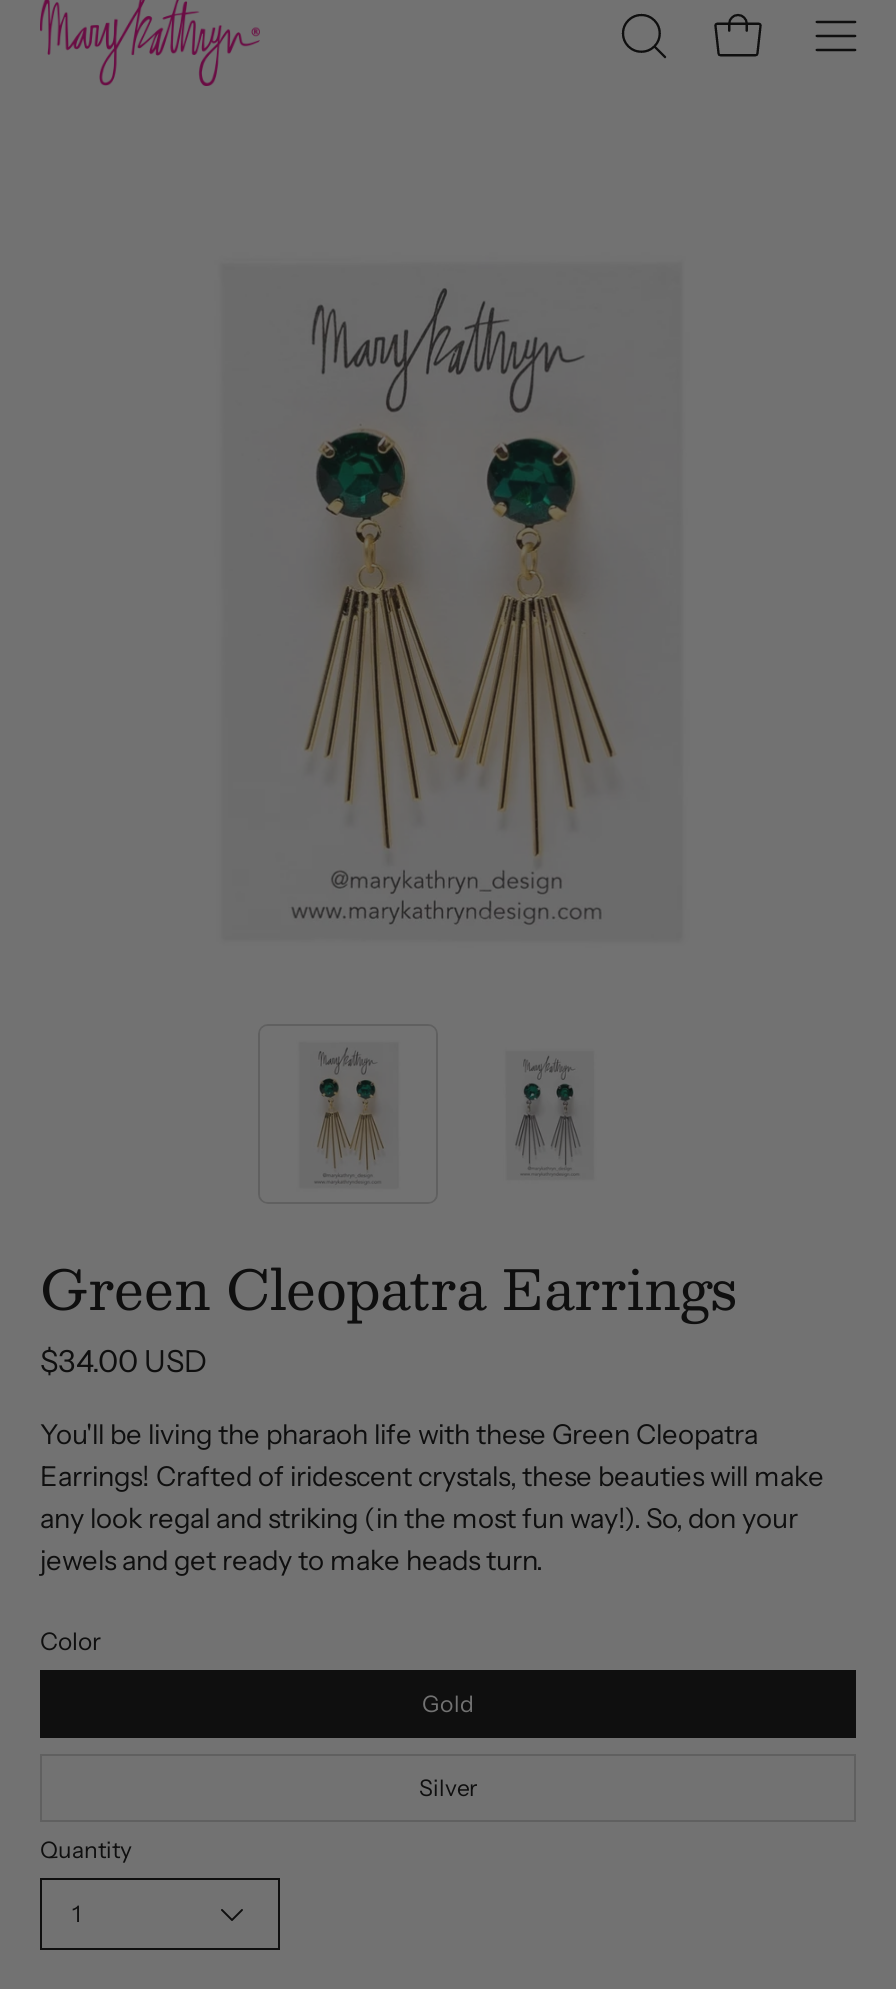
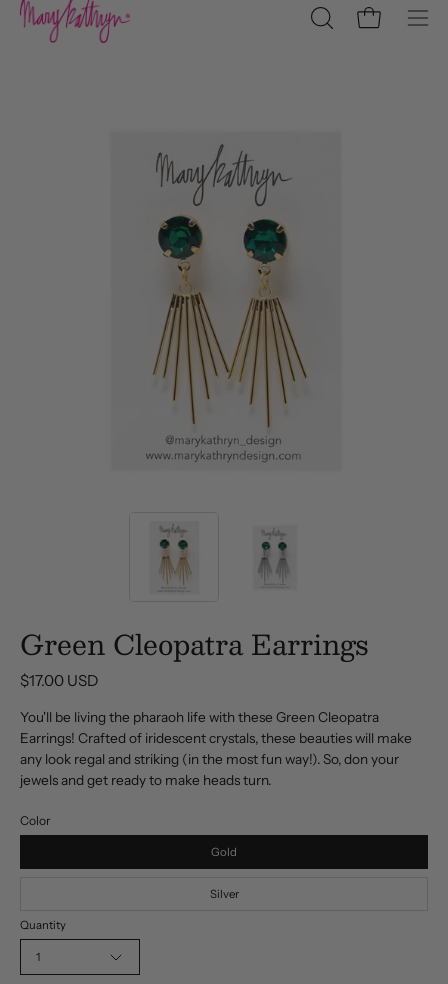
[40,1342,206,1380] $34.00 USD -> [20,671,98,690] $17.00 USD

